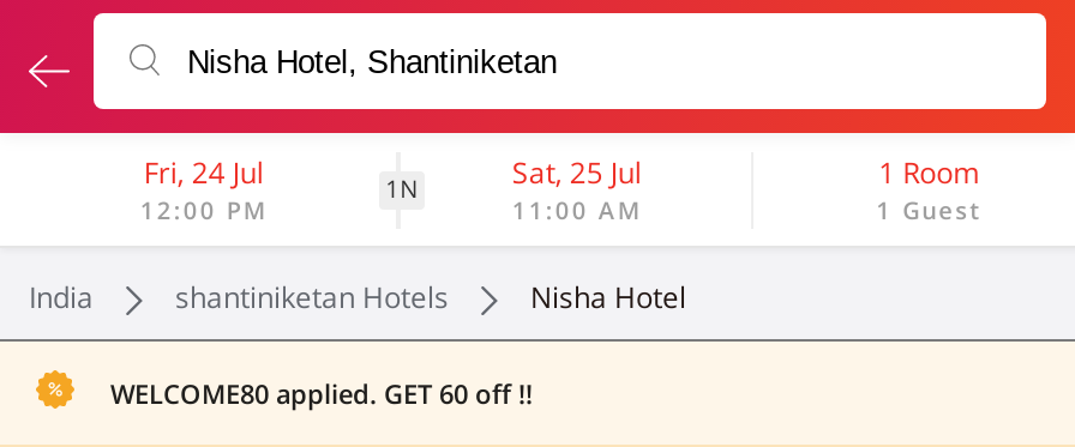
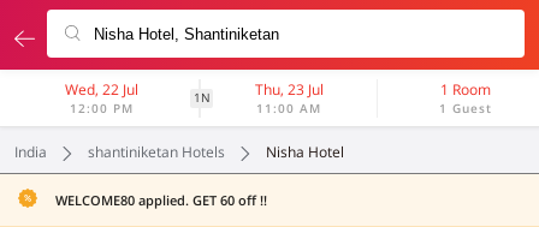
[144,152,264,193] Fri, 24 Jul -> [65,79,139,100] Wed, 22 Jul
[512,152,642,193] Sat, 25 Jul -> [255,79,324,100] Thu, 23 Jul

